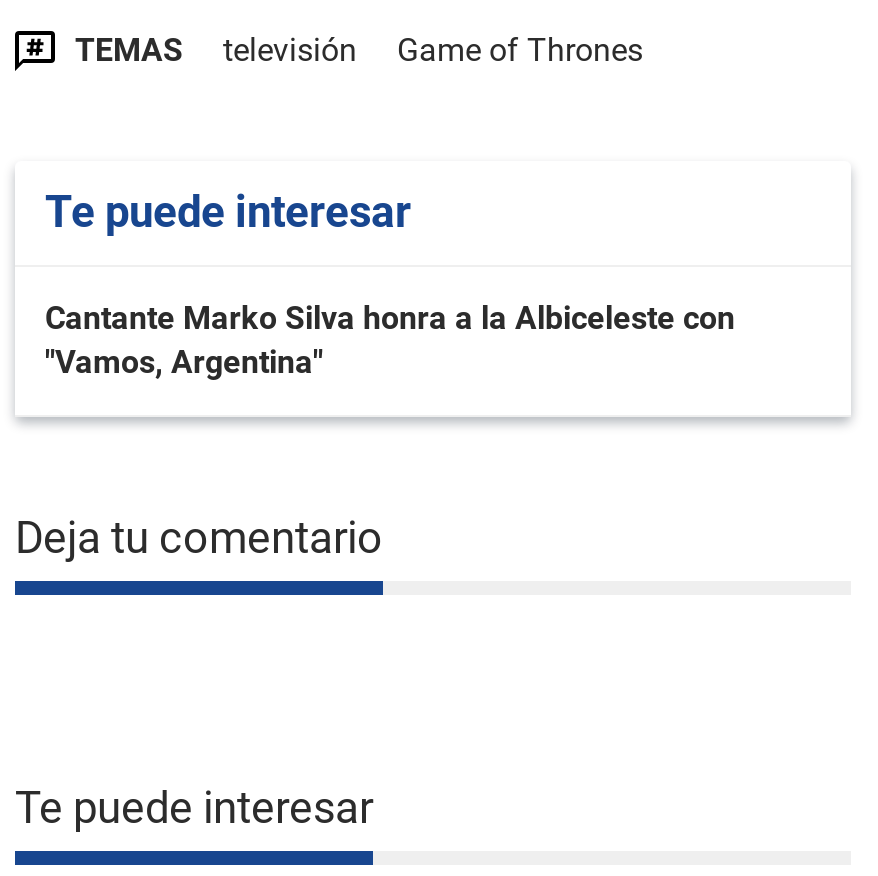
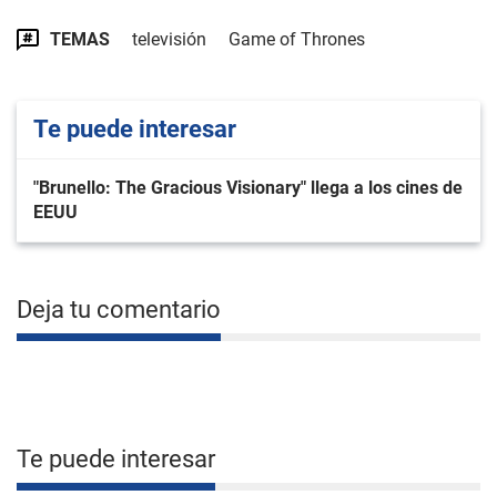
[45,299,735,381] Cantante Marko Silva honra a la Albiceleste con | "Vamos, Argentina" -> [33,177,463,223] "Brunello: The Gracious Visionary" llega a los cines de | EEUU

